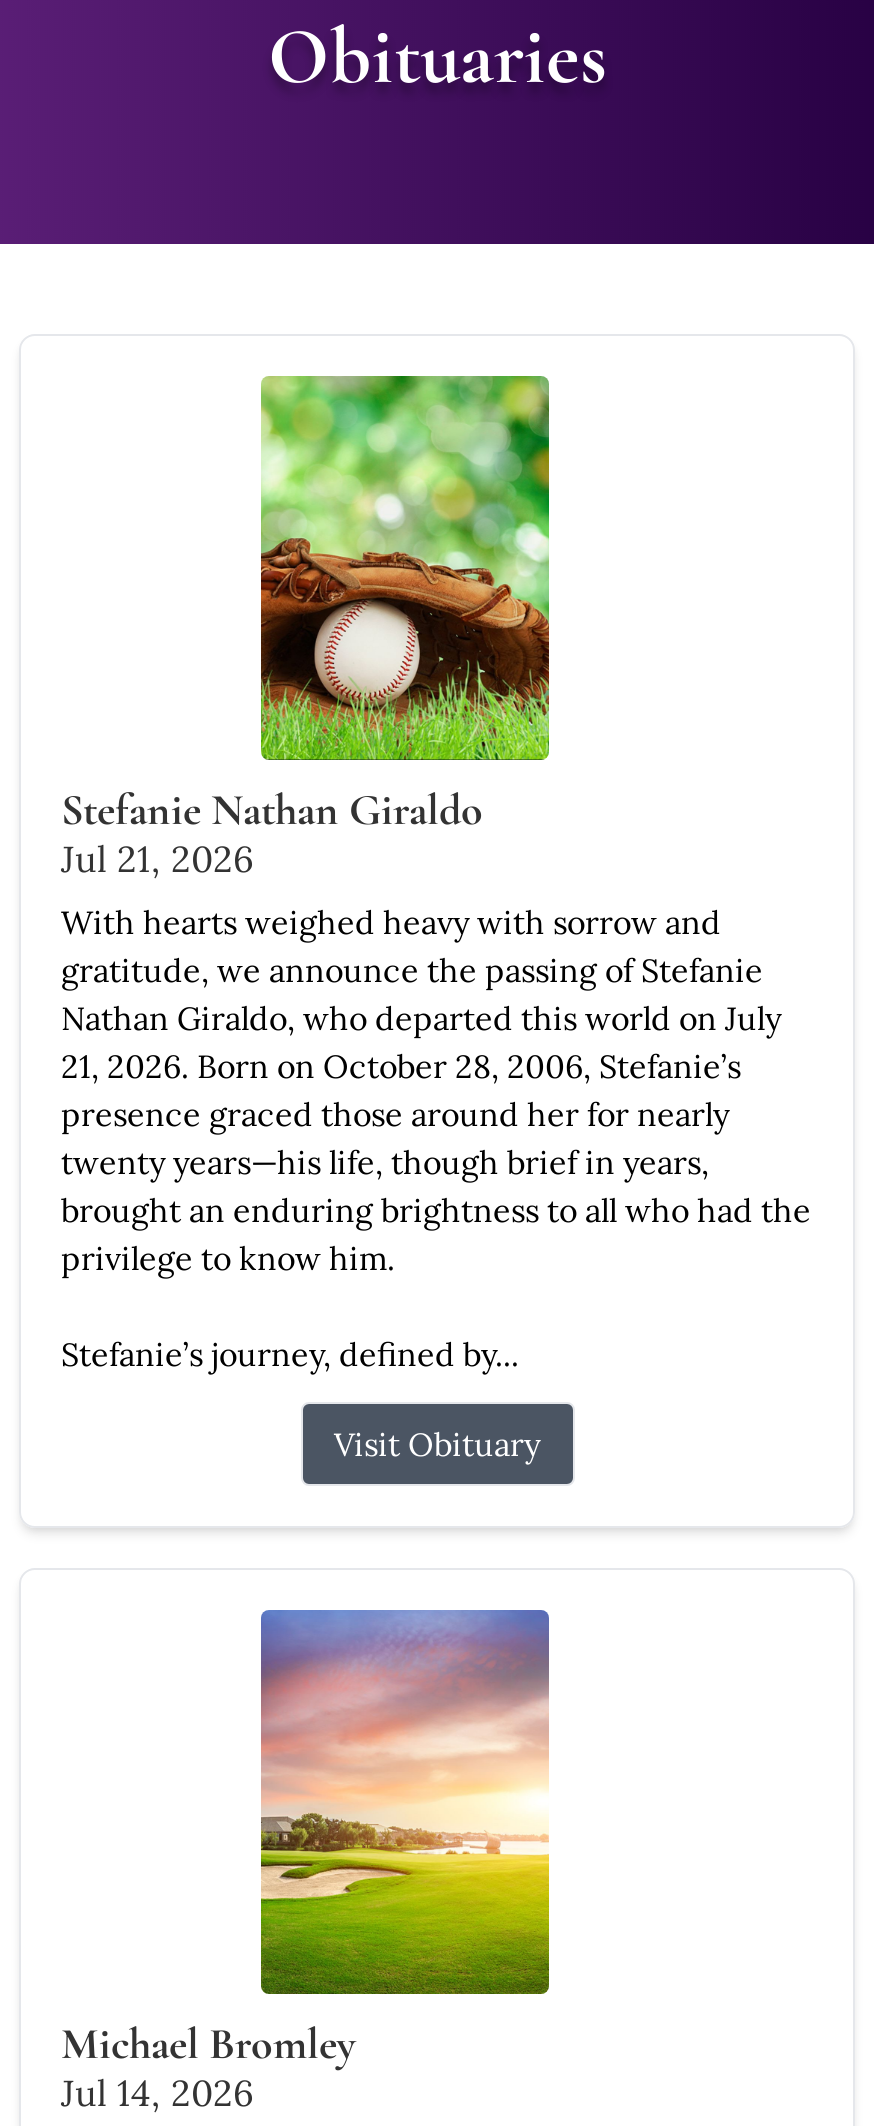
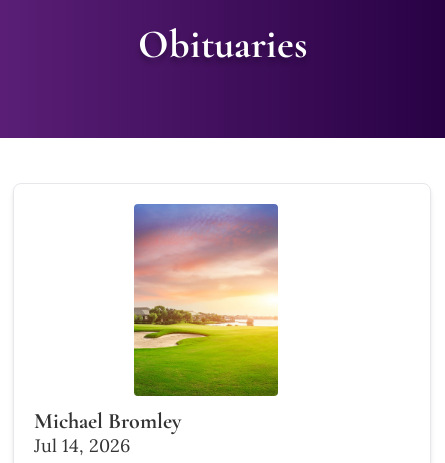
[61,374,811,1464] [image] | Stefanie Nathan Giraldo | Jul 21, 2026 | With hearts weighed heavy with sorrow and | gratitude, we announce the passing of Stefanie | Nathan Giraldo, who departed this world on July | 21, 2026. Born on October 28, 2006, Stefanie’s | presence graced those around her for nearly | twenty years—his life, though brief in years, | brought an enduring brightness to all who had the | privilege to know him. | Stefanie’s journey, defined by... | Visit Obituary -> none

